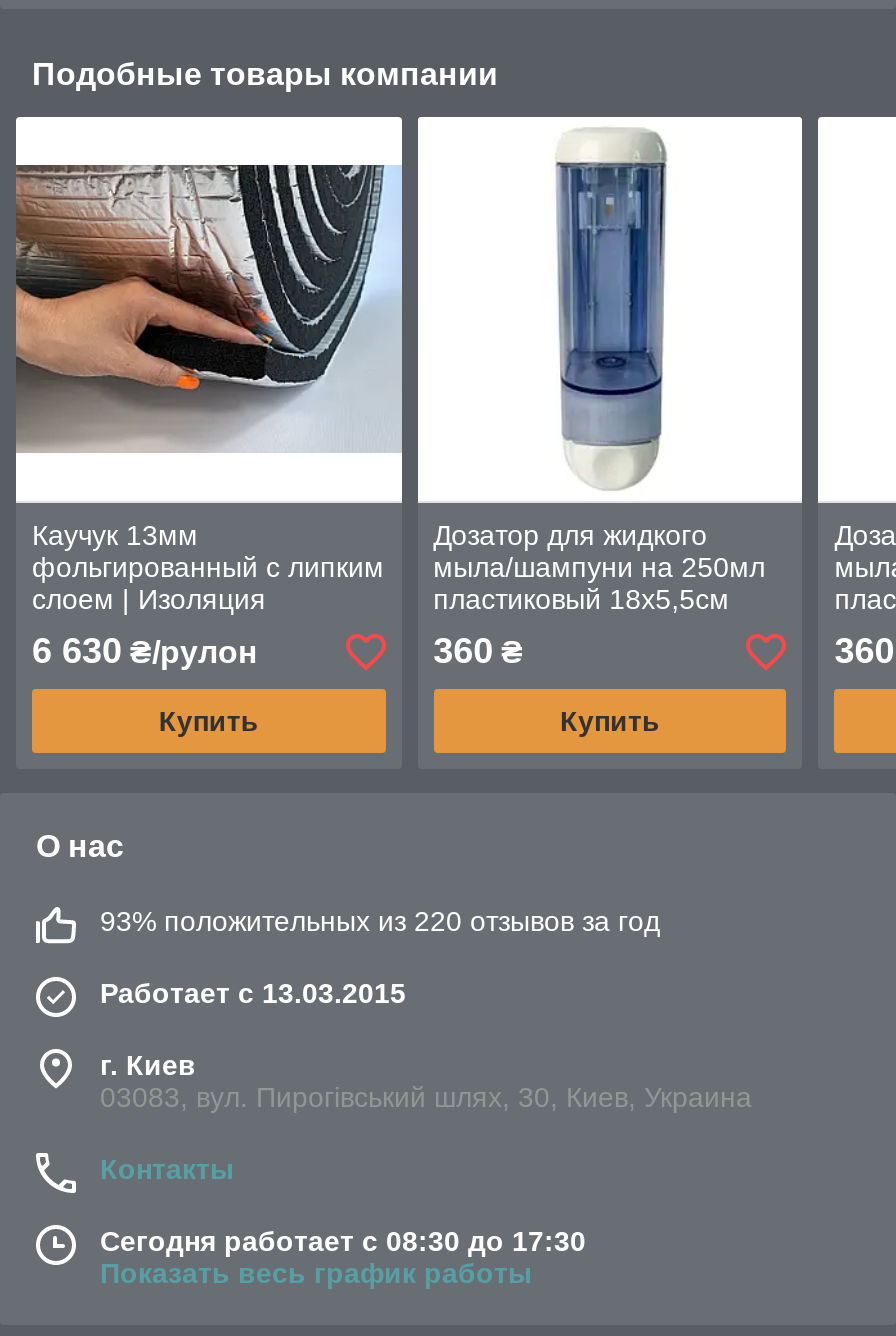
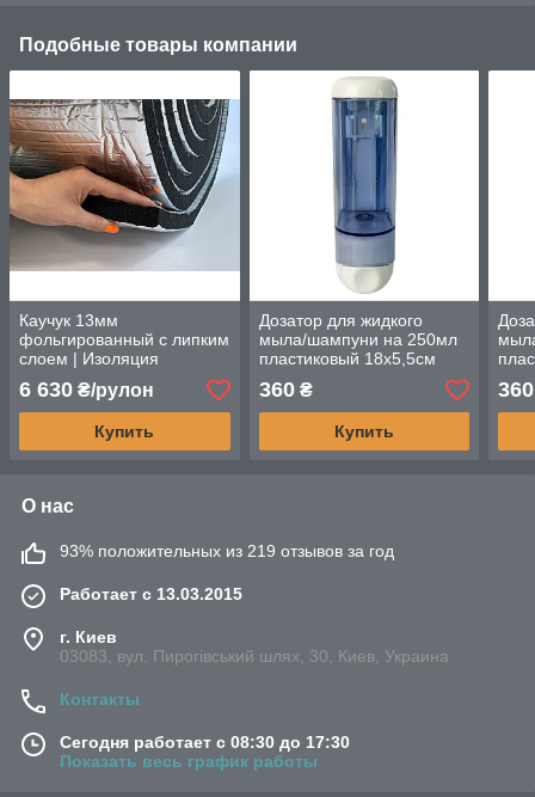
[100,906,660,938] 93% положительных из 220 отзывов за год -> [60,542,394,561] 93% положительных из 219 отзывов за год

